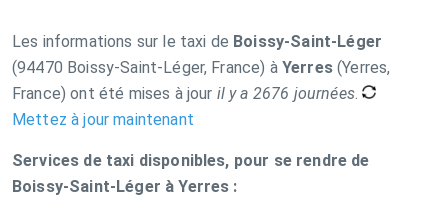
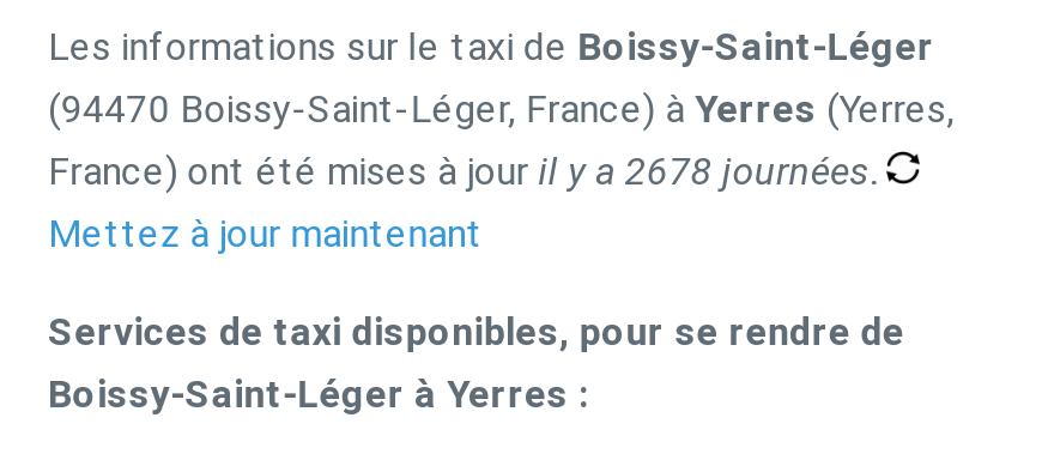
[12,84,362,103] France) ont été mises à jour il y a 2676 journées. -> [48,149,887,194] France) ont été mises à jour il y a 2678 journées.

